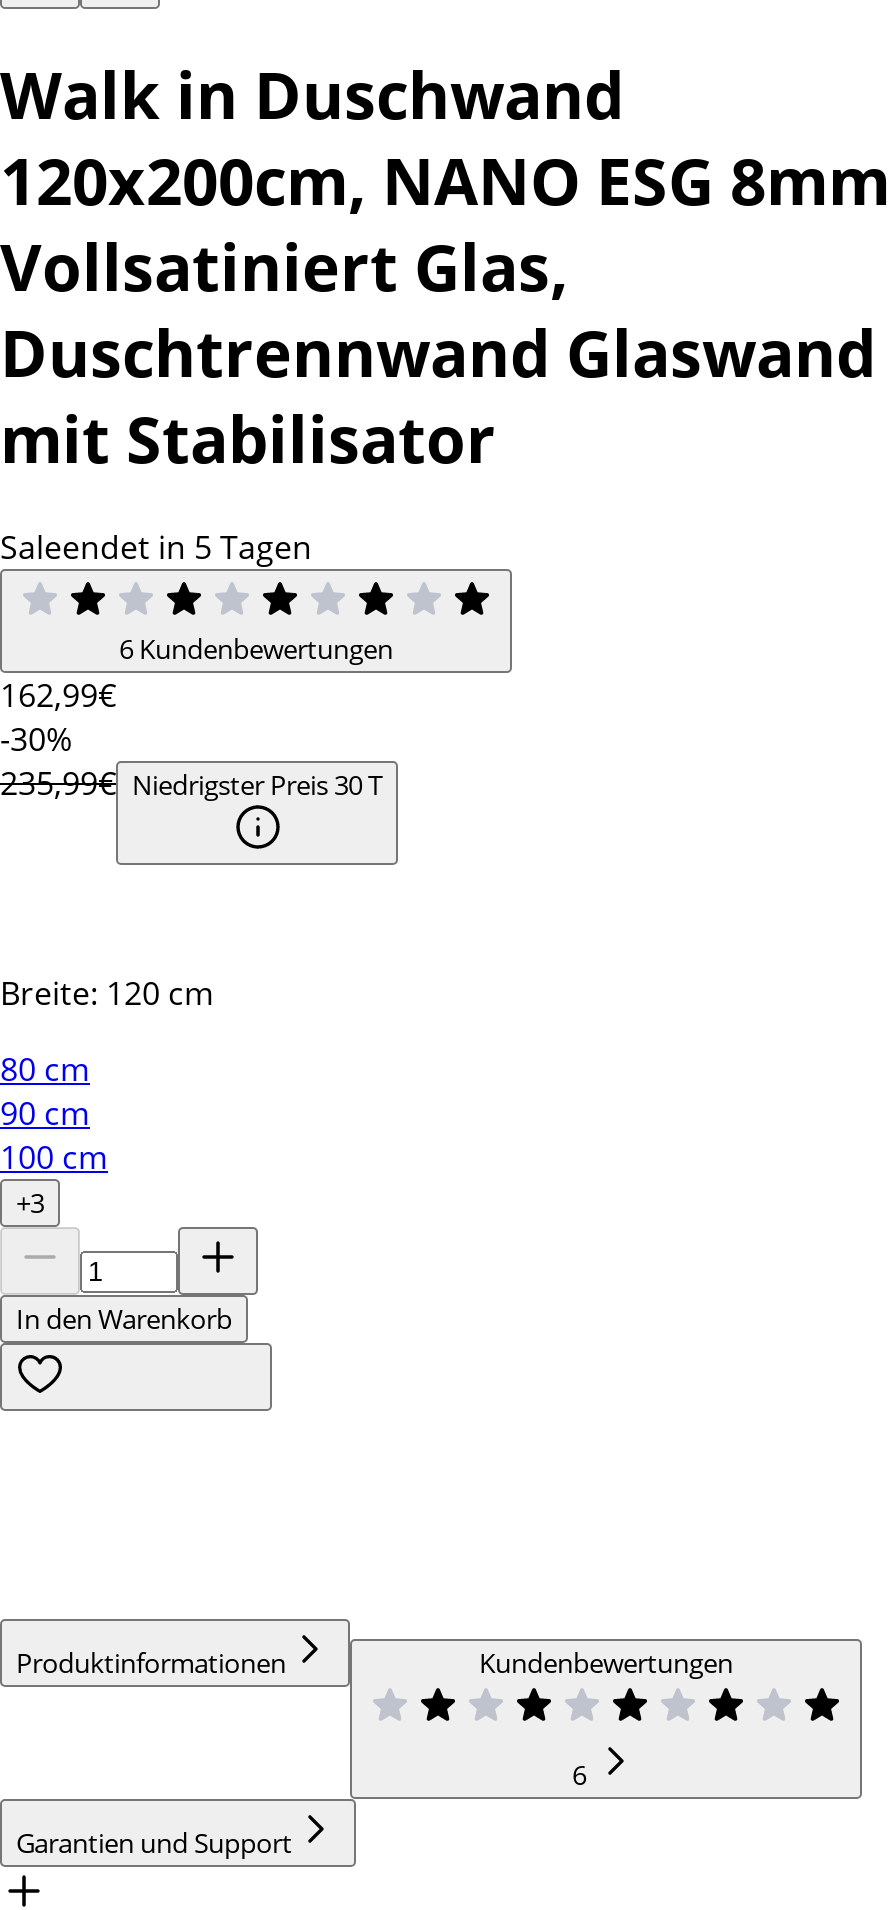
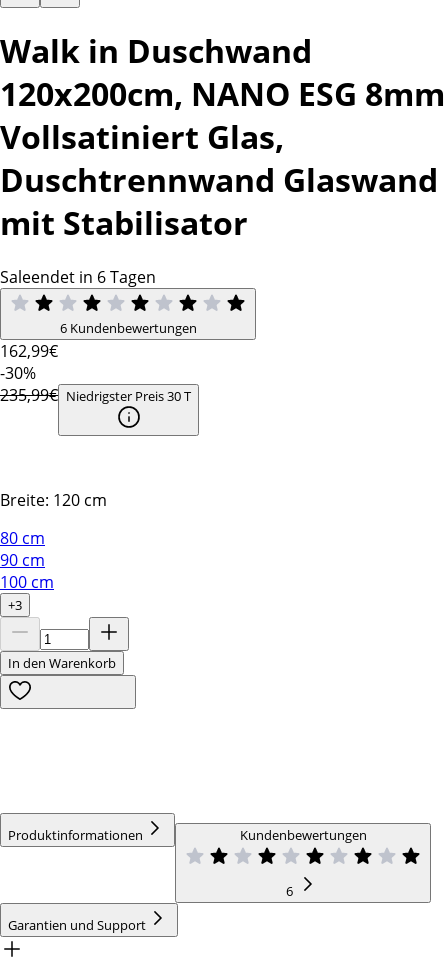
[0,525,312,569] Saleendet in 5 Tagen -> [0,266,156,288] Saleendet in 6 Tagen

